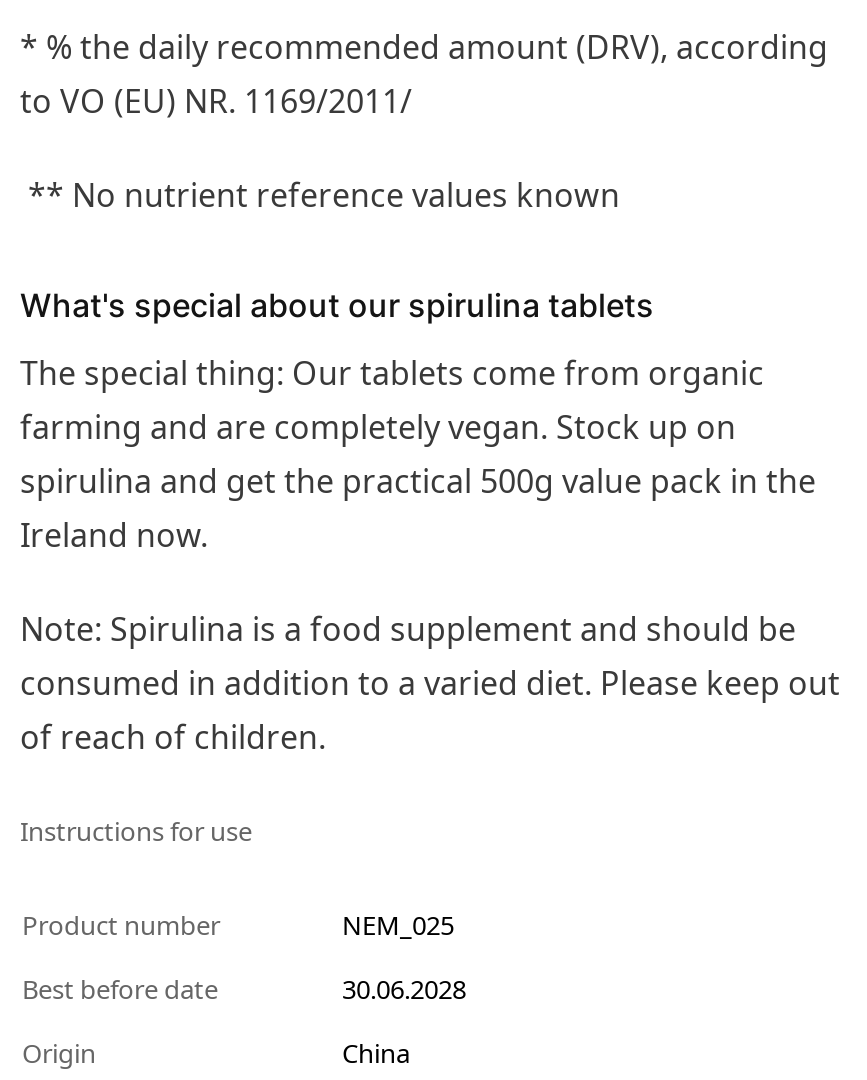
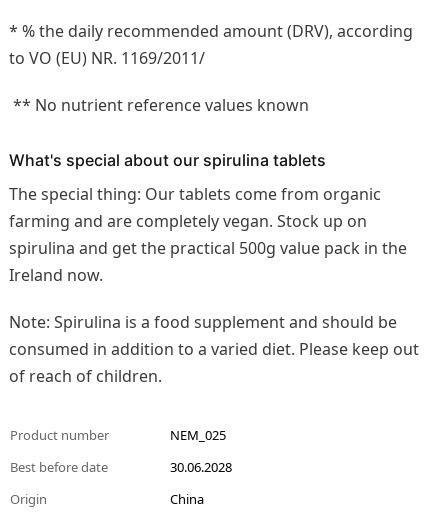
[20,813,252,849] Instructions for use -> none

